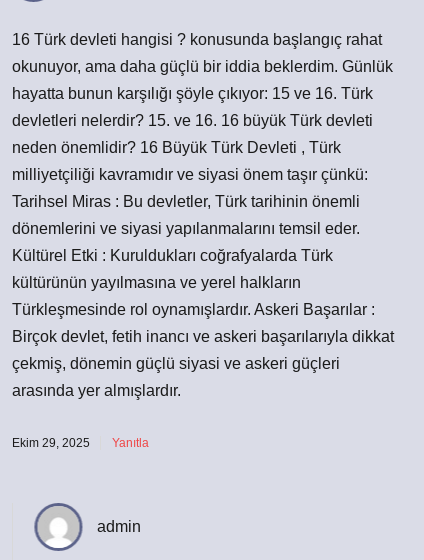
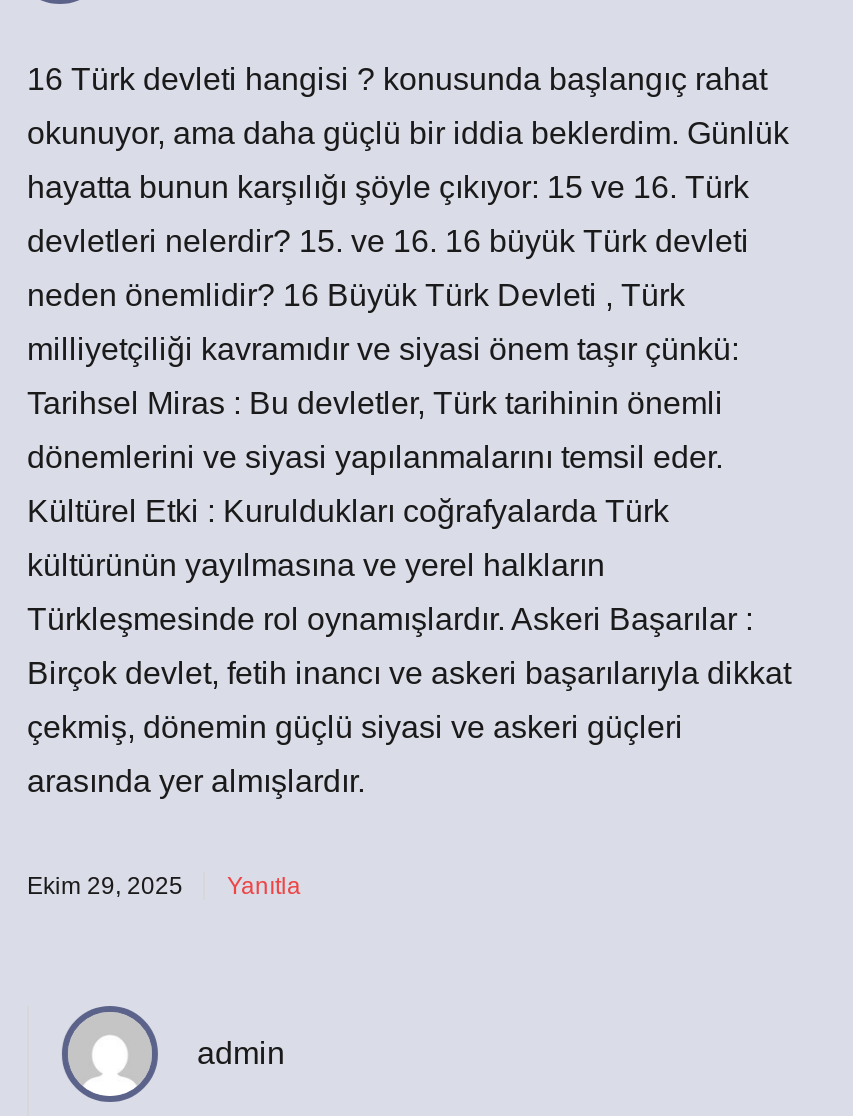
[29,503,84,551] [image] -> [59,1006,169,1102] [image]

